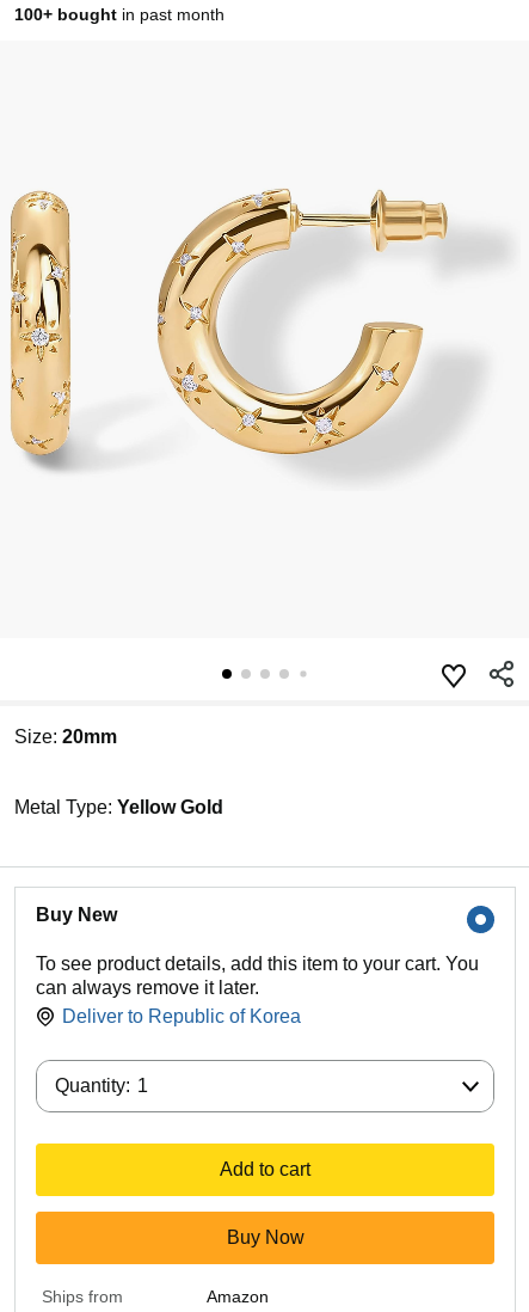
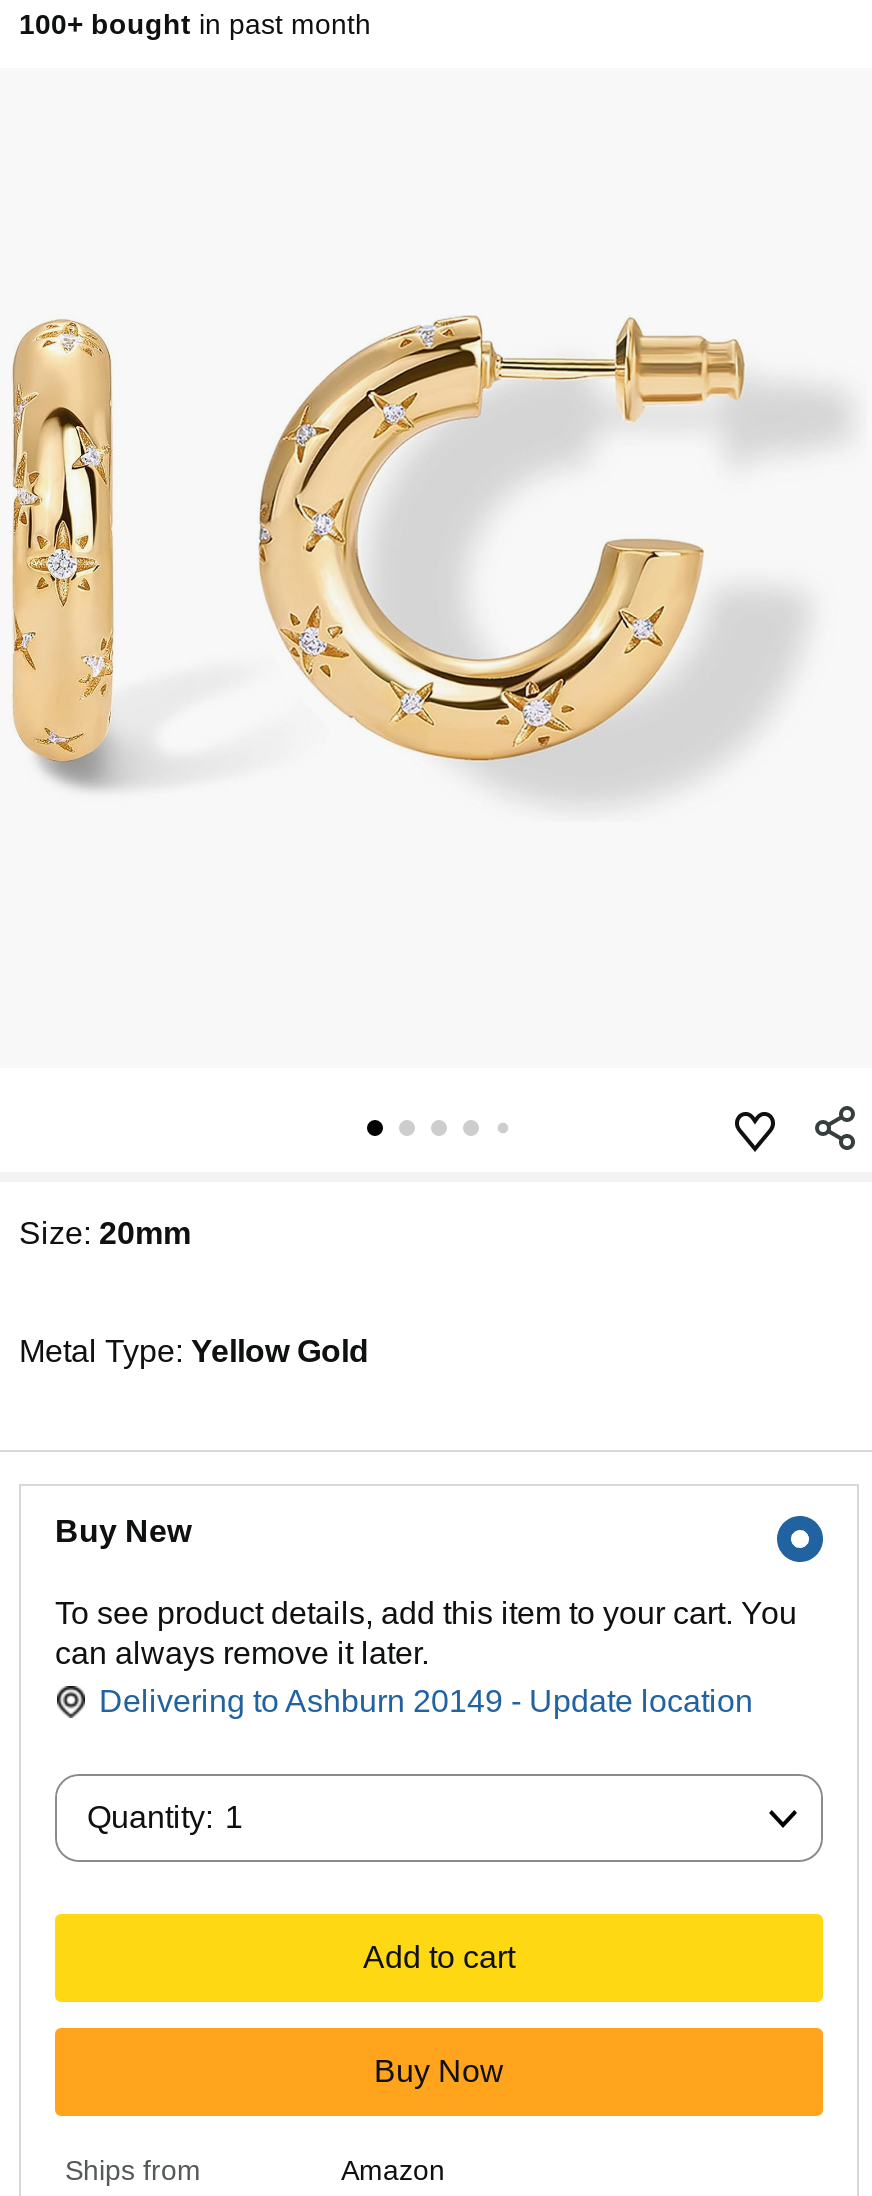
[62,1006,301,1026] Deliver to Republic of Korea -> [99,1684,753,1718] Delivering to Ashburn 20149 - Update location

